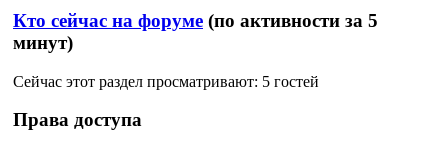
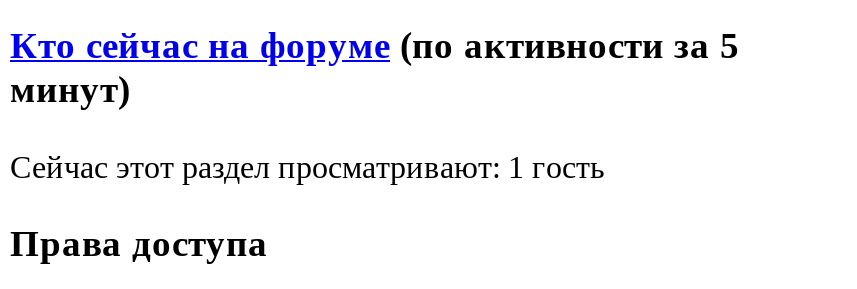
[13,73,319,90] Сейчас этот раздел просматривают: 5 гостей -> [10,149,604,183] Сейчас этот раздел просматривают: 1 гость

